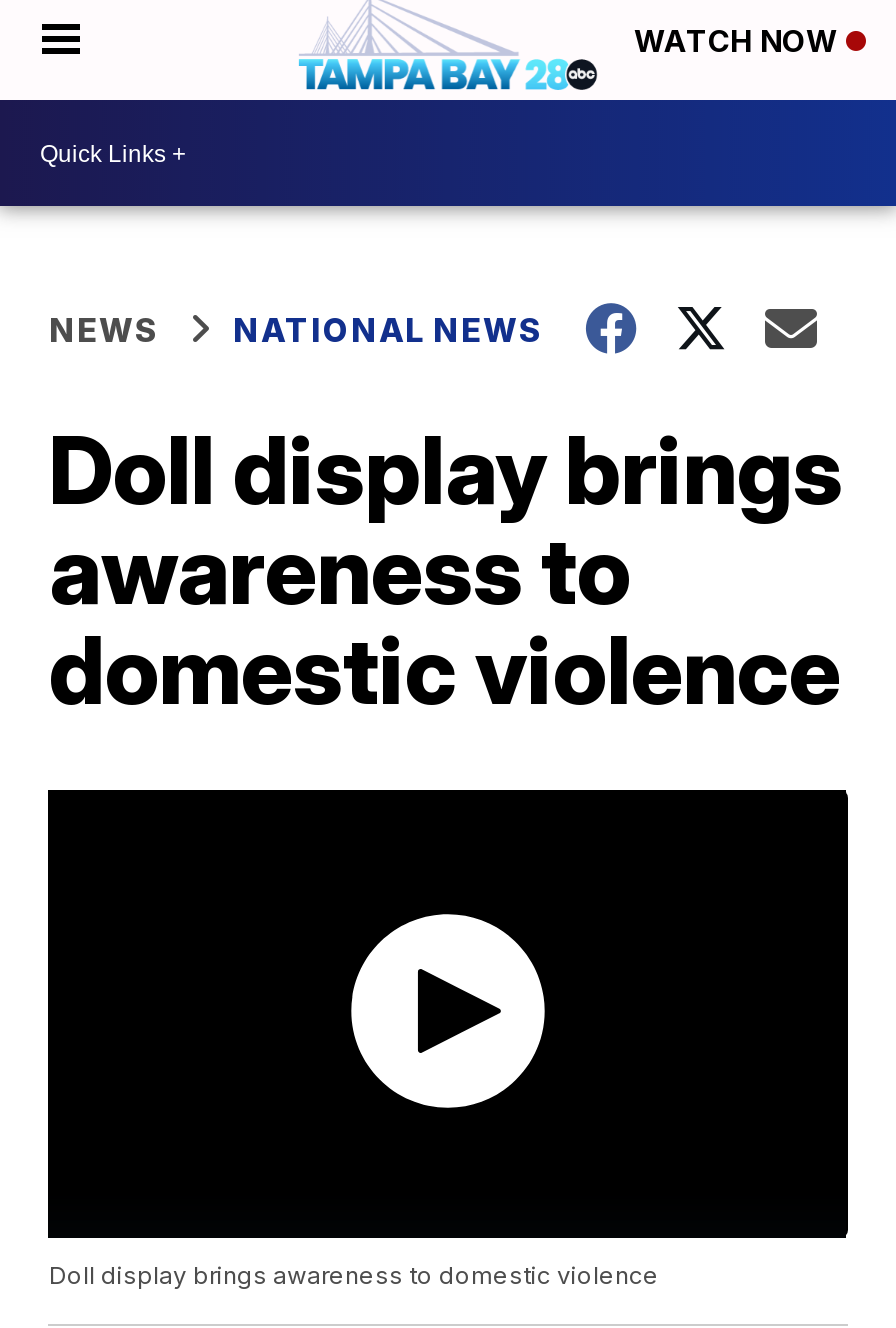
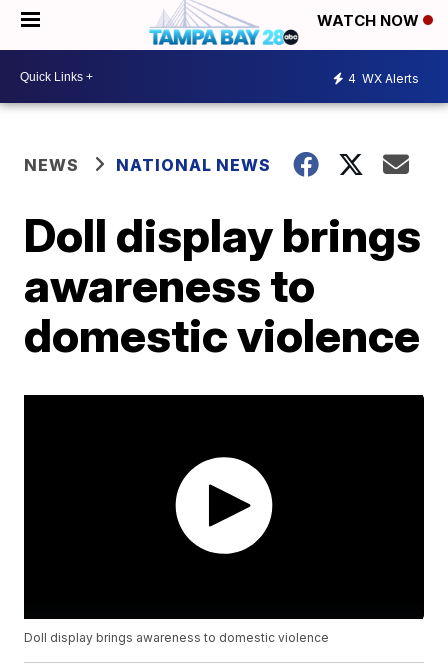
none -> [348,70,419,85] 4 WX Alerts

